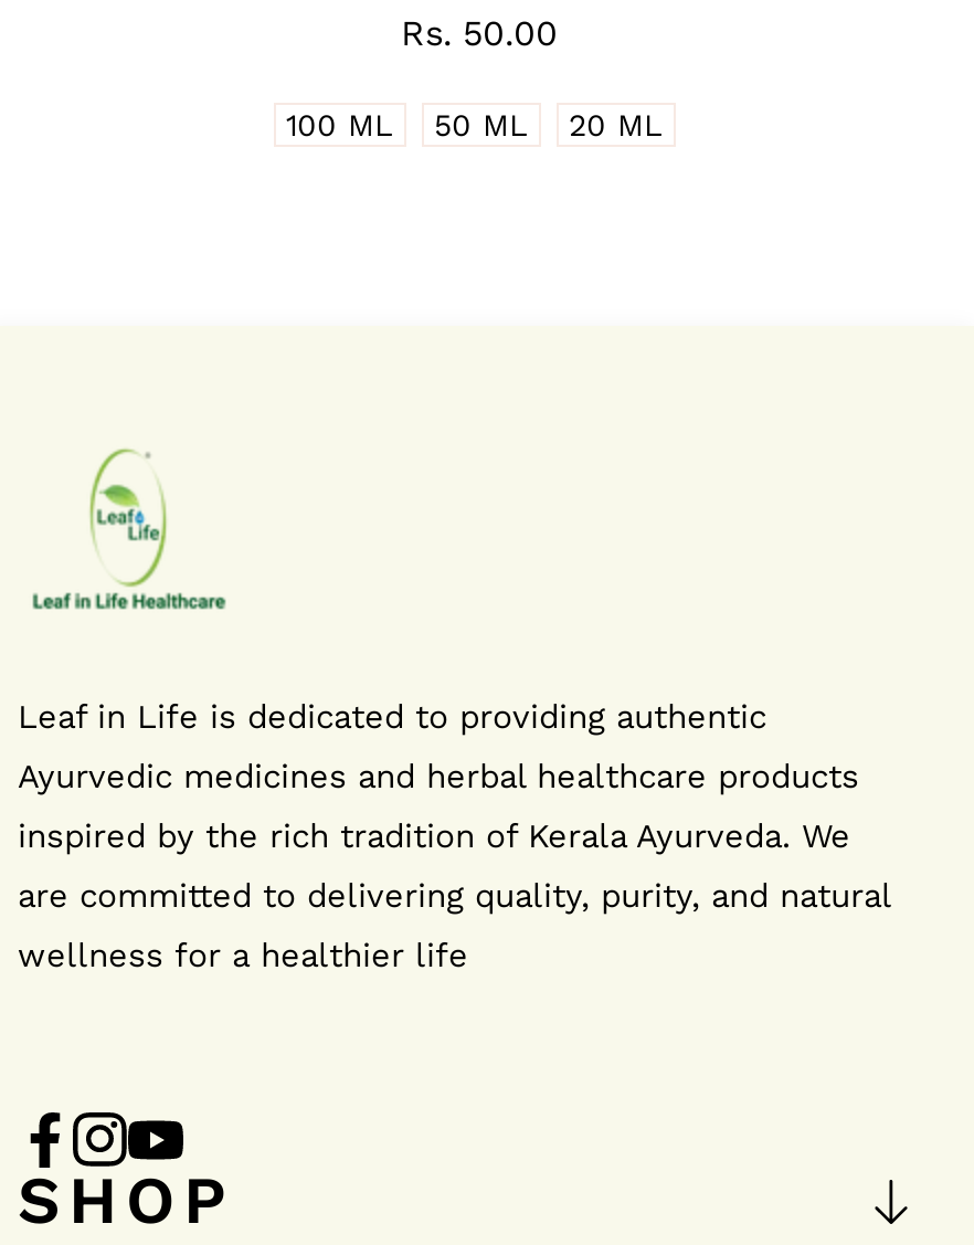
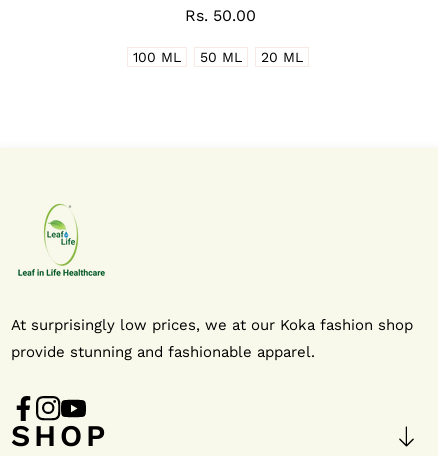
[18,697,890,975] Leaf in Life is dedicated to providing authentic | Ayurvedic medicines and herbal healthcare products | inspired by the rich tradition of Kerala Ayurveda. We | are committed to delivering quality, purity, and natural | wellness for a healthier life -> [11,316,413,361] At surprisingly low prices, we at our Koka fashion shop | provide stunning and fashionable apparel.

